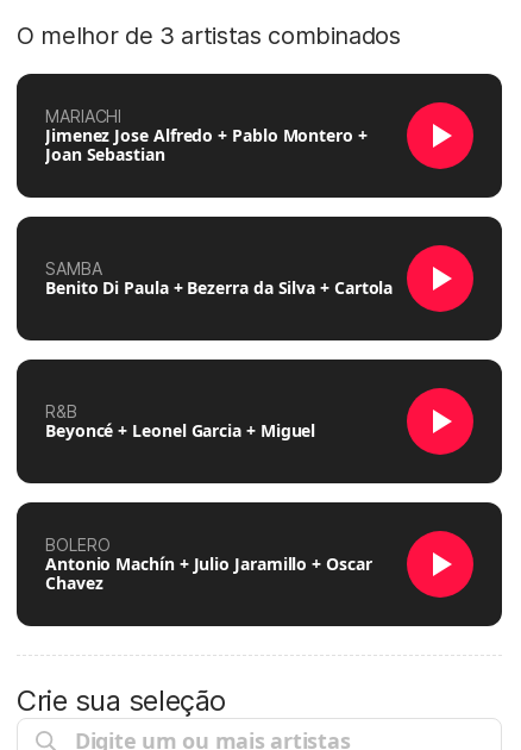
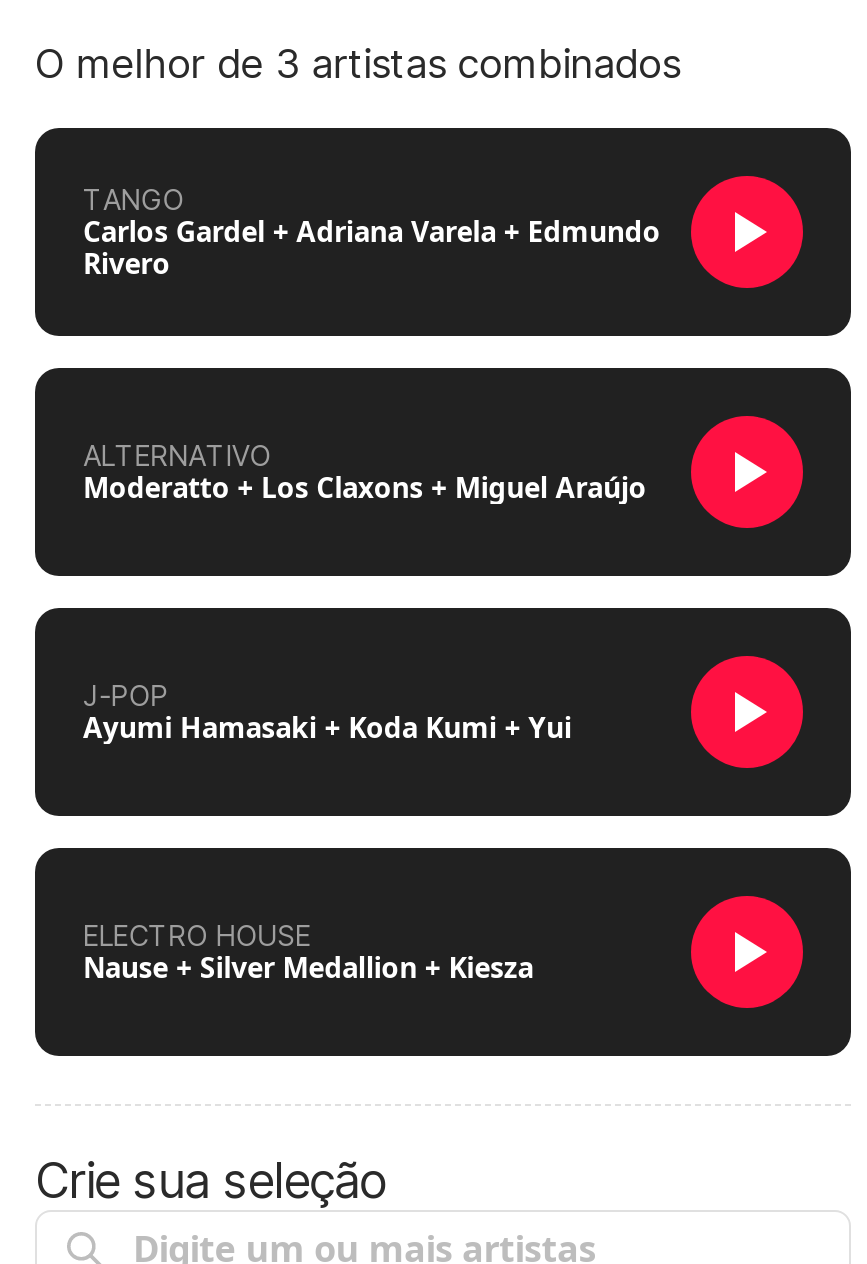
[45,106,367,165] MARIACHI | Jimenez Jose Alfredo + Pablo Montero + | Joan Sebastian -> [83,182,660,282] TANGO | Carlos Gardel + Adriana Varela + Edmundo | Rivero
[45,258,393,299] SAMBA | Benito Di Paula + Bezerra da Silva + Cartola -> [83,438,646,506] ALTERNATIVO | Moderatto + Los Claxons + Miguel Araújo
[45,401,316,442] R&B | Beyoncé + Leonel Garcia + Miguel -> [83,678,572,746] J-POP | Ayumi Hamasaki + Koda Kumi + Yui
[45,535,372,594] BOLERO | Antonio Machín + Julio Jaramillo + Oscar | Chavez -> [83,918,533,986] ELECTRO HOUSE | Nause + Silver Medallion + Kiesza

